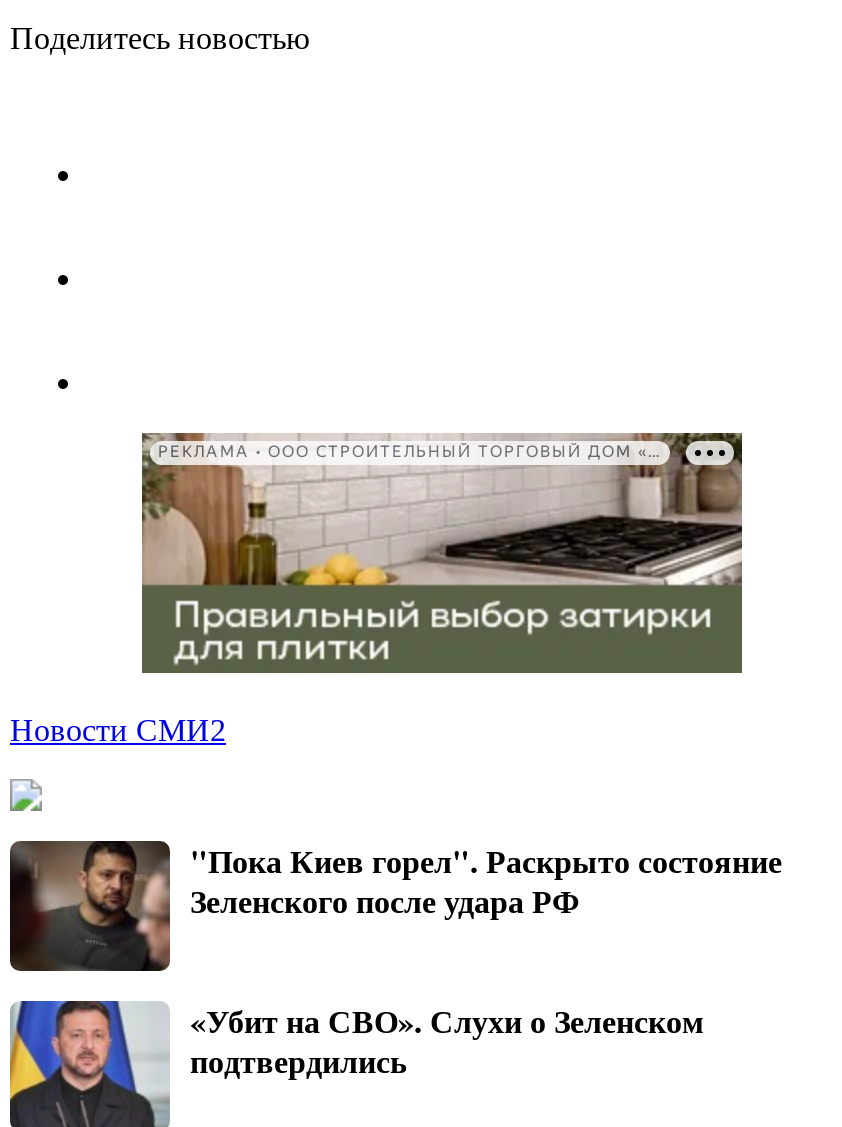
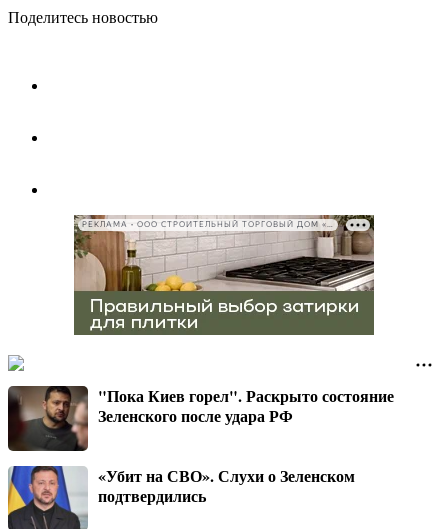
[10,713,226,747] Новости СМИ2 -> none

